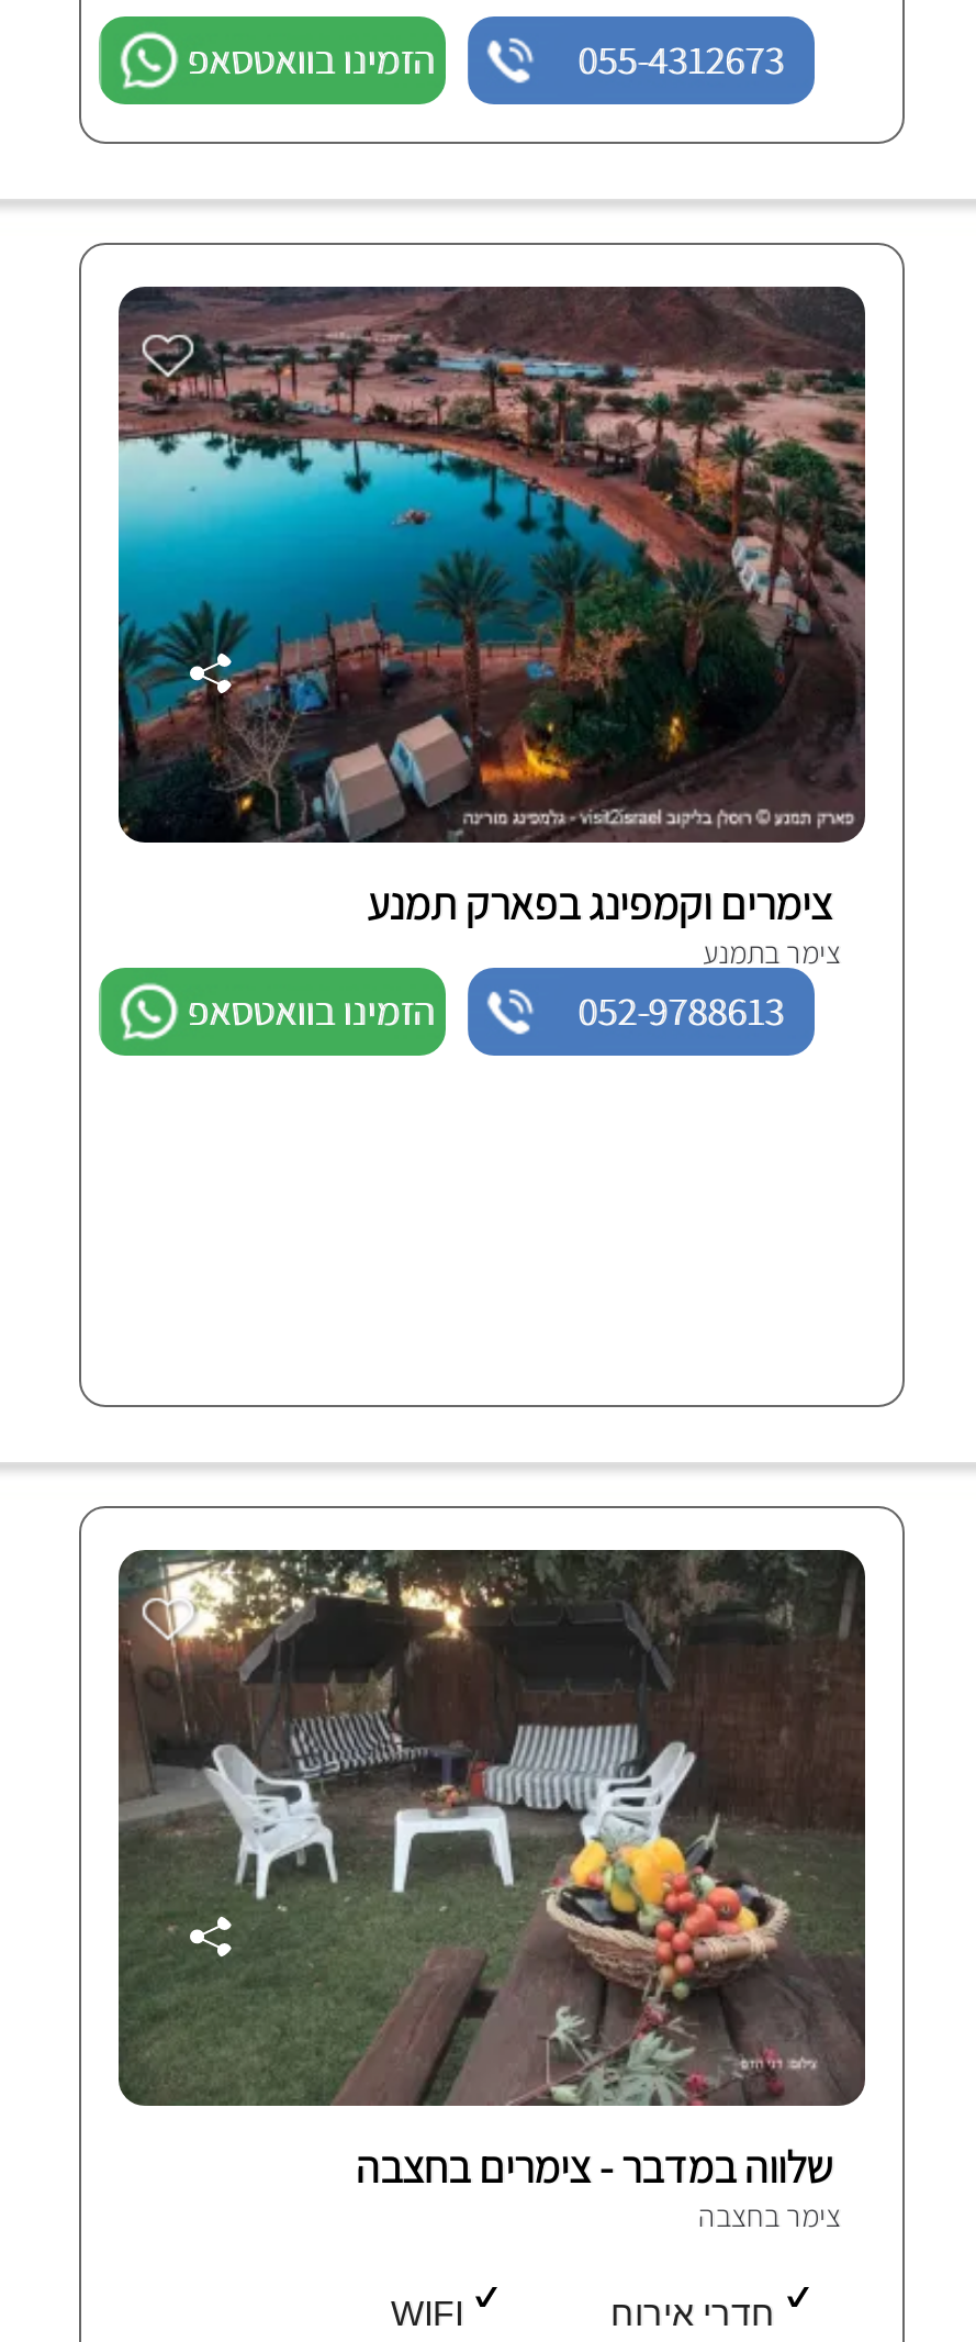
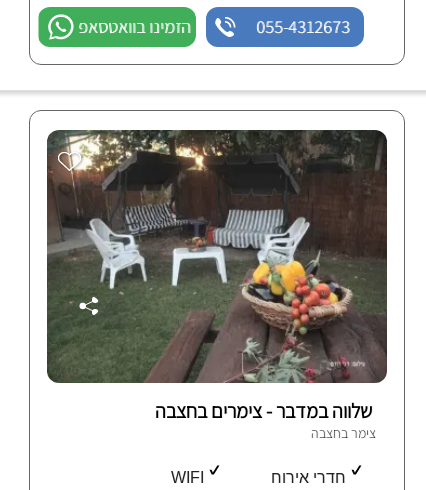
[116,286,865,1037] [image] | צימרים וקמפינג בפארק תמנע | צימר בתמנע | הזמינו בוואטסאפ | 052-9788613 -> none

